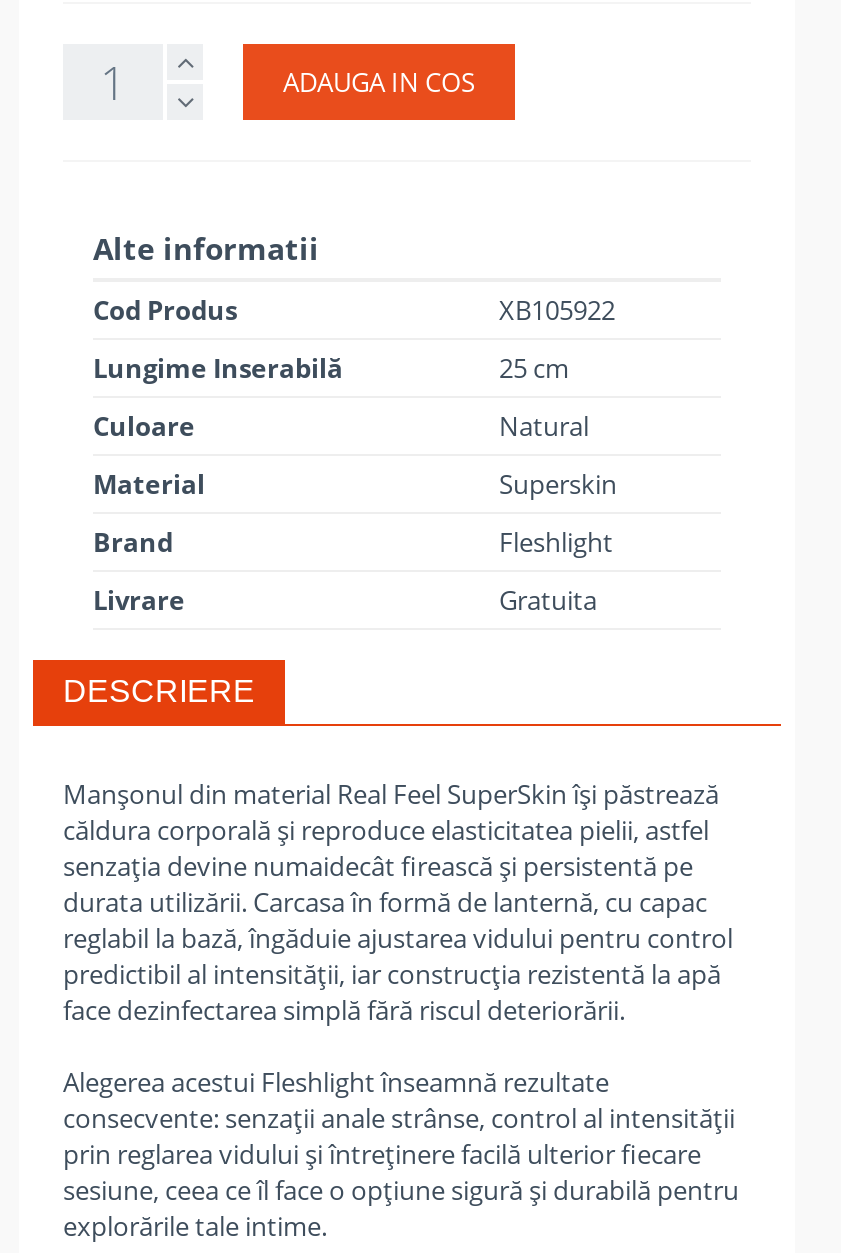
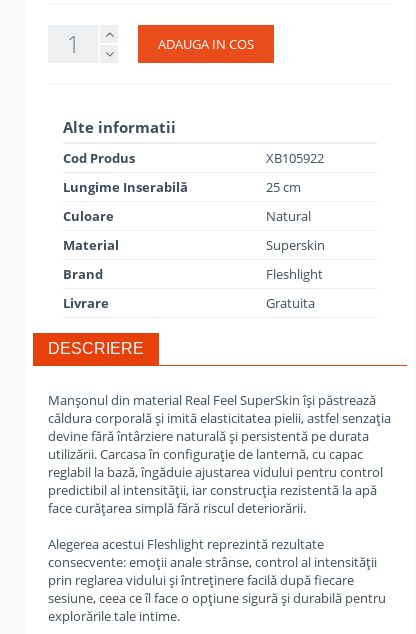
[63,812,709,920] căldura corporală și reproduce elasticitatea pielii, astfel | senzația devine numaidecât firească și persistentă pe | durata utilizării. Carcasa în formă de lanternă, cu capac -> [48,409,391,463] căldura corporală și imită elasticitatea pielii, astfel senzația | devine fără întârziere naturală și persistentă pe durata | utilizării. Carcasa în configurație de lanternă, cu capac
[63,992,625,1028] face dezinfectarea simplă fără riscul deteriorării. -> [48,499,306,517] face curățarea simplă fără riscul deteriorării.
[63,1064,609,1100] Alegerea acestui Fleshlight înseamnă rezultate -> [48,535,324,553] Alegerea acestui Fleshlight reprezintă rezultate
[63,1100,735,1136] consecvente: senzații anale strânse, control al intensității -> [48,553,377,571] consecvente: emoții anale strânse, control al intensității
[63,1136,701,1172] prin reglarea vidului și întreținere facilă ulterior fiecare -> [48,571,354,589] prin reglarea vidului și întreținere facilă după fiecare

